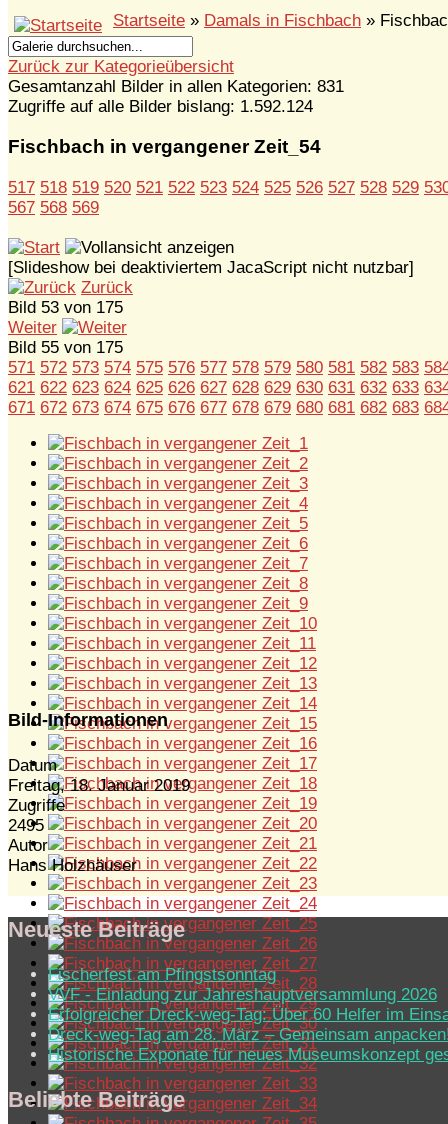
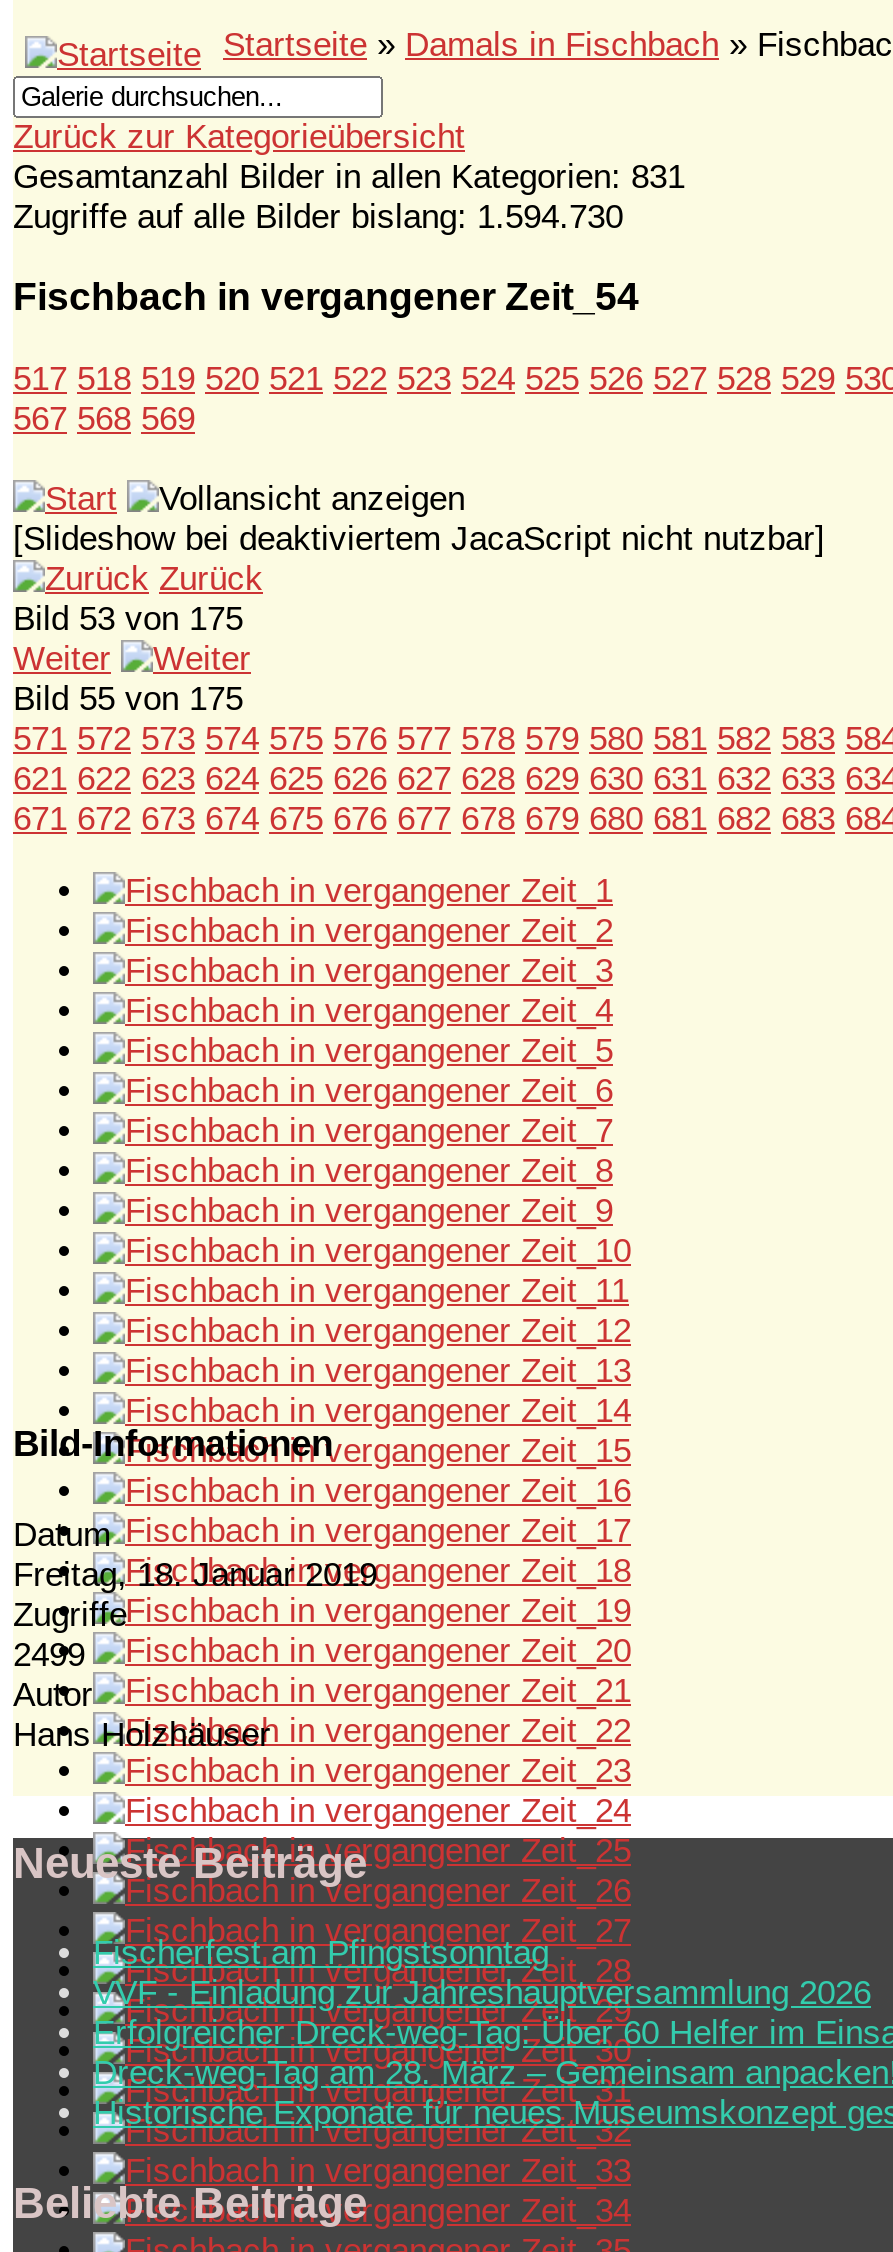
[8,97,313,116] Zugriffe auf alle Bilder bislang: 1.592.124 -> [13,198,623,236] Zugriffe auf alle Bilder bislang: 1.594.730
[8,816,44,835] 2495 -> [13,1635,85,1673] 2499

